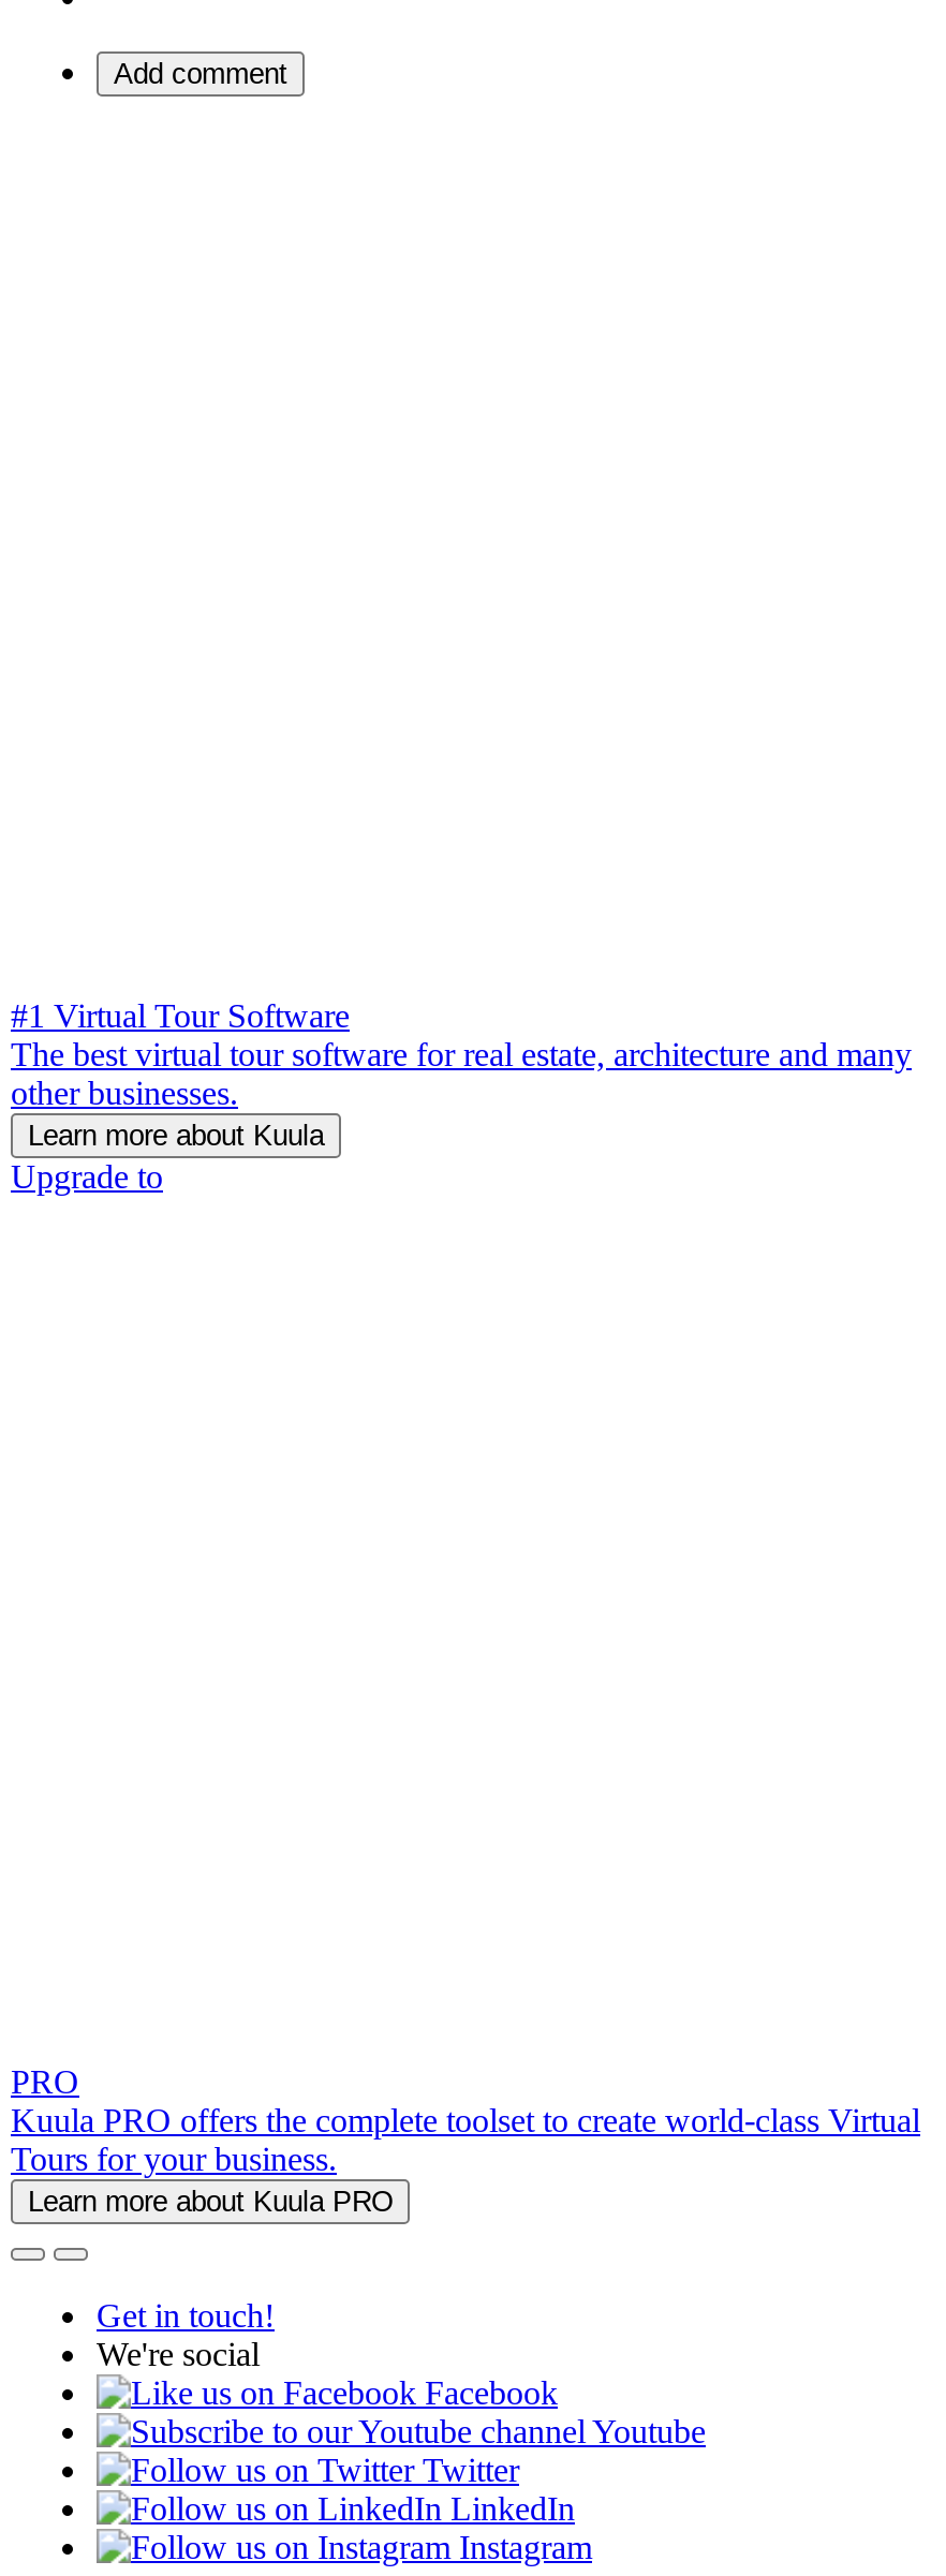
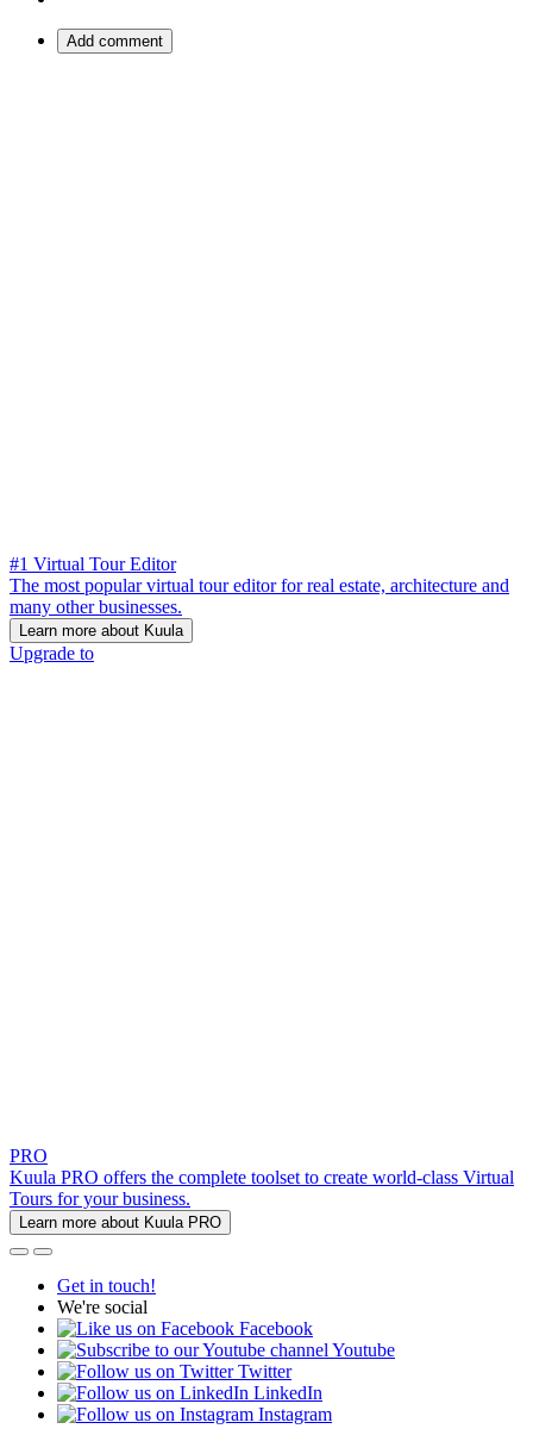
[11,997,912,1111] #1 Virtual Tour Software | The best virtual tour software for real estate, architecture and many | other businesses. -> [10,554,509,617] #1 Virtual Tour Editor | The most popular virtual tour editor for real estate, architecture and | many other businesses.

